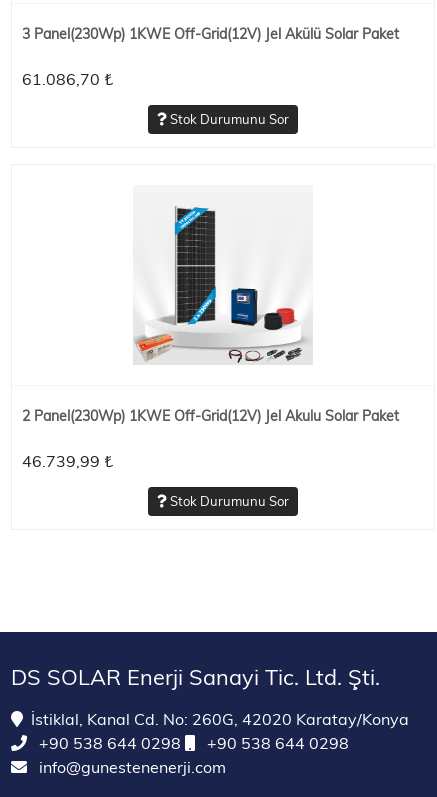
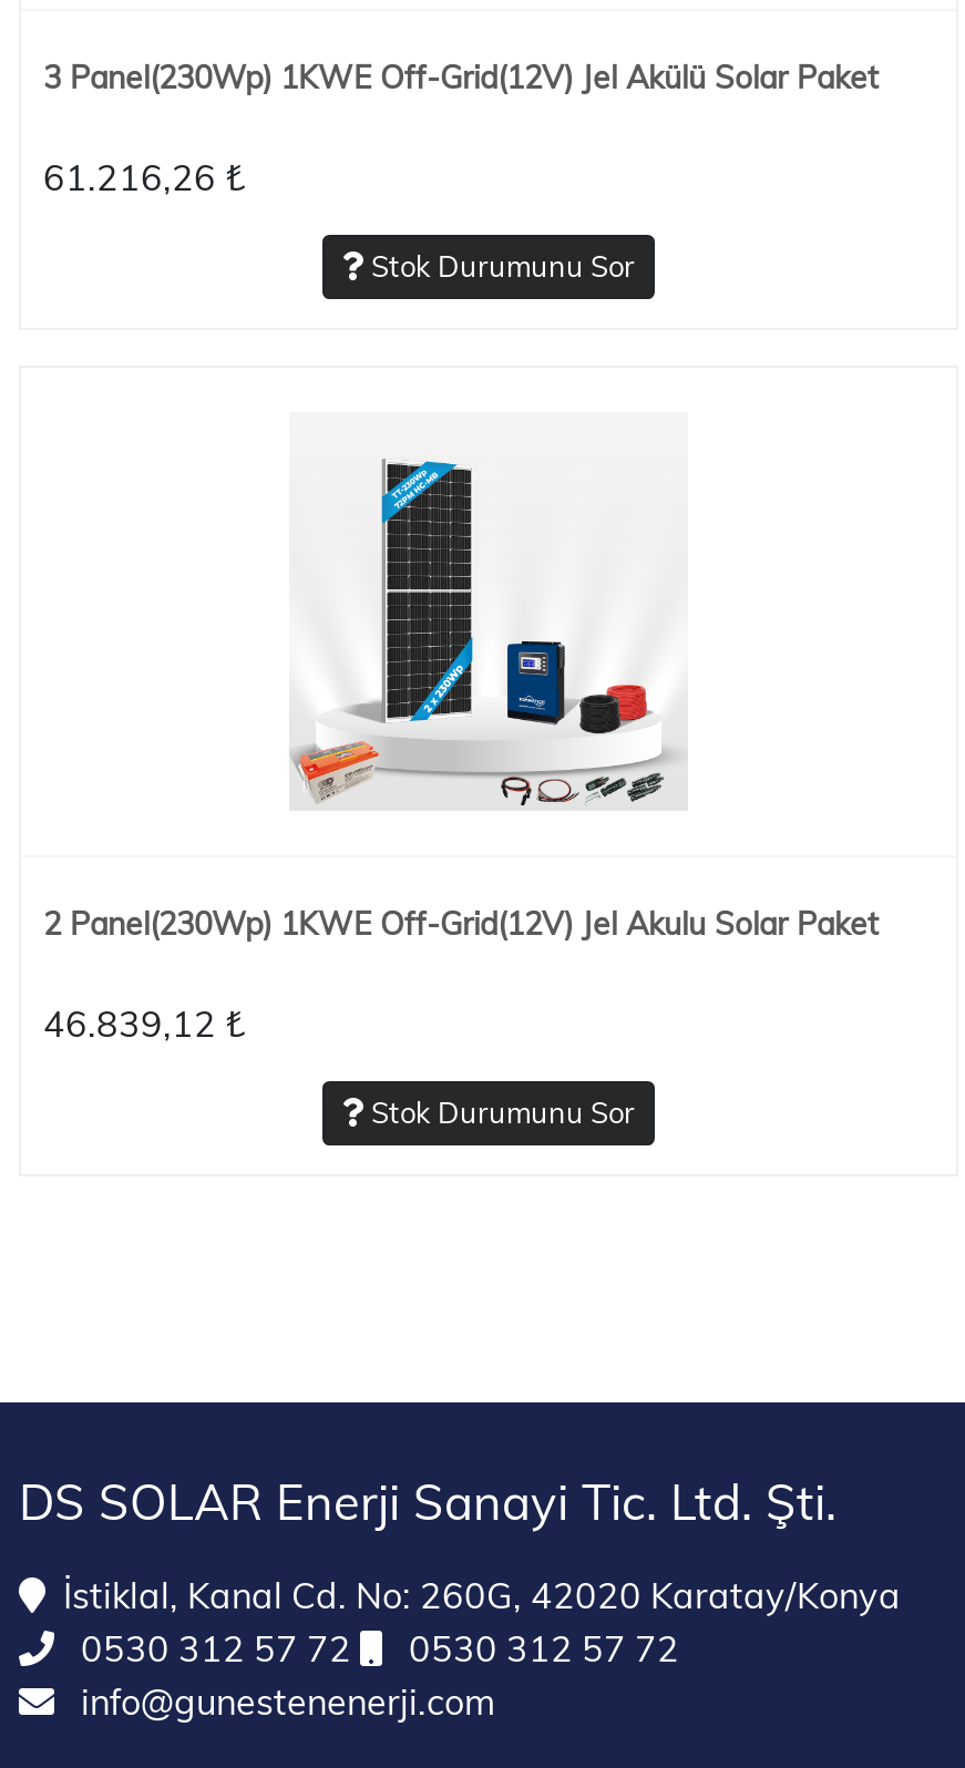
[22,69,114,89] 61.086,70 ₺ -> [43,155,247,199] 61.216,26 ₺
[22,451,114,471] 46.739,99 ₺ -> [43,1001,247,1046] 46.839,12 ₺
[35,733,349,753] +90 538 644 0298 | +90 538 644 0298 -> [72,1626,679,1671] 0530 312 57 72 | 0530 312 57 72

